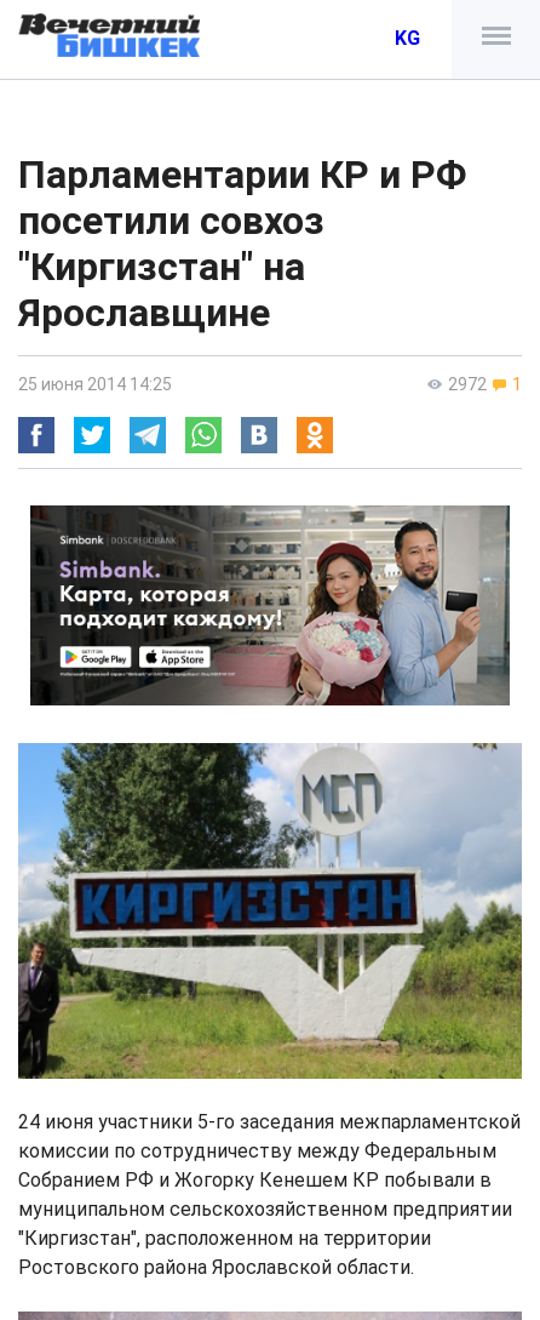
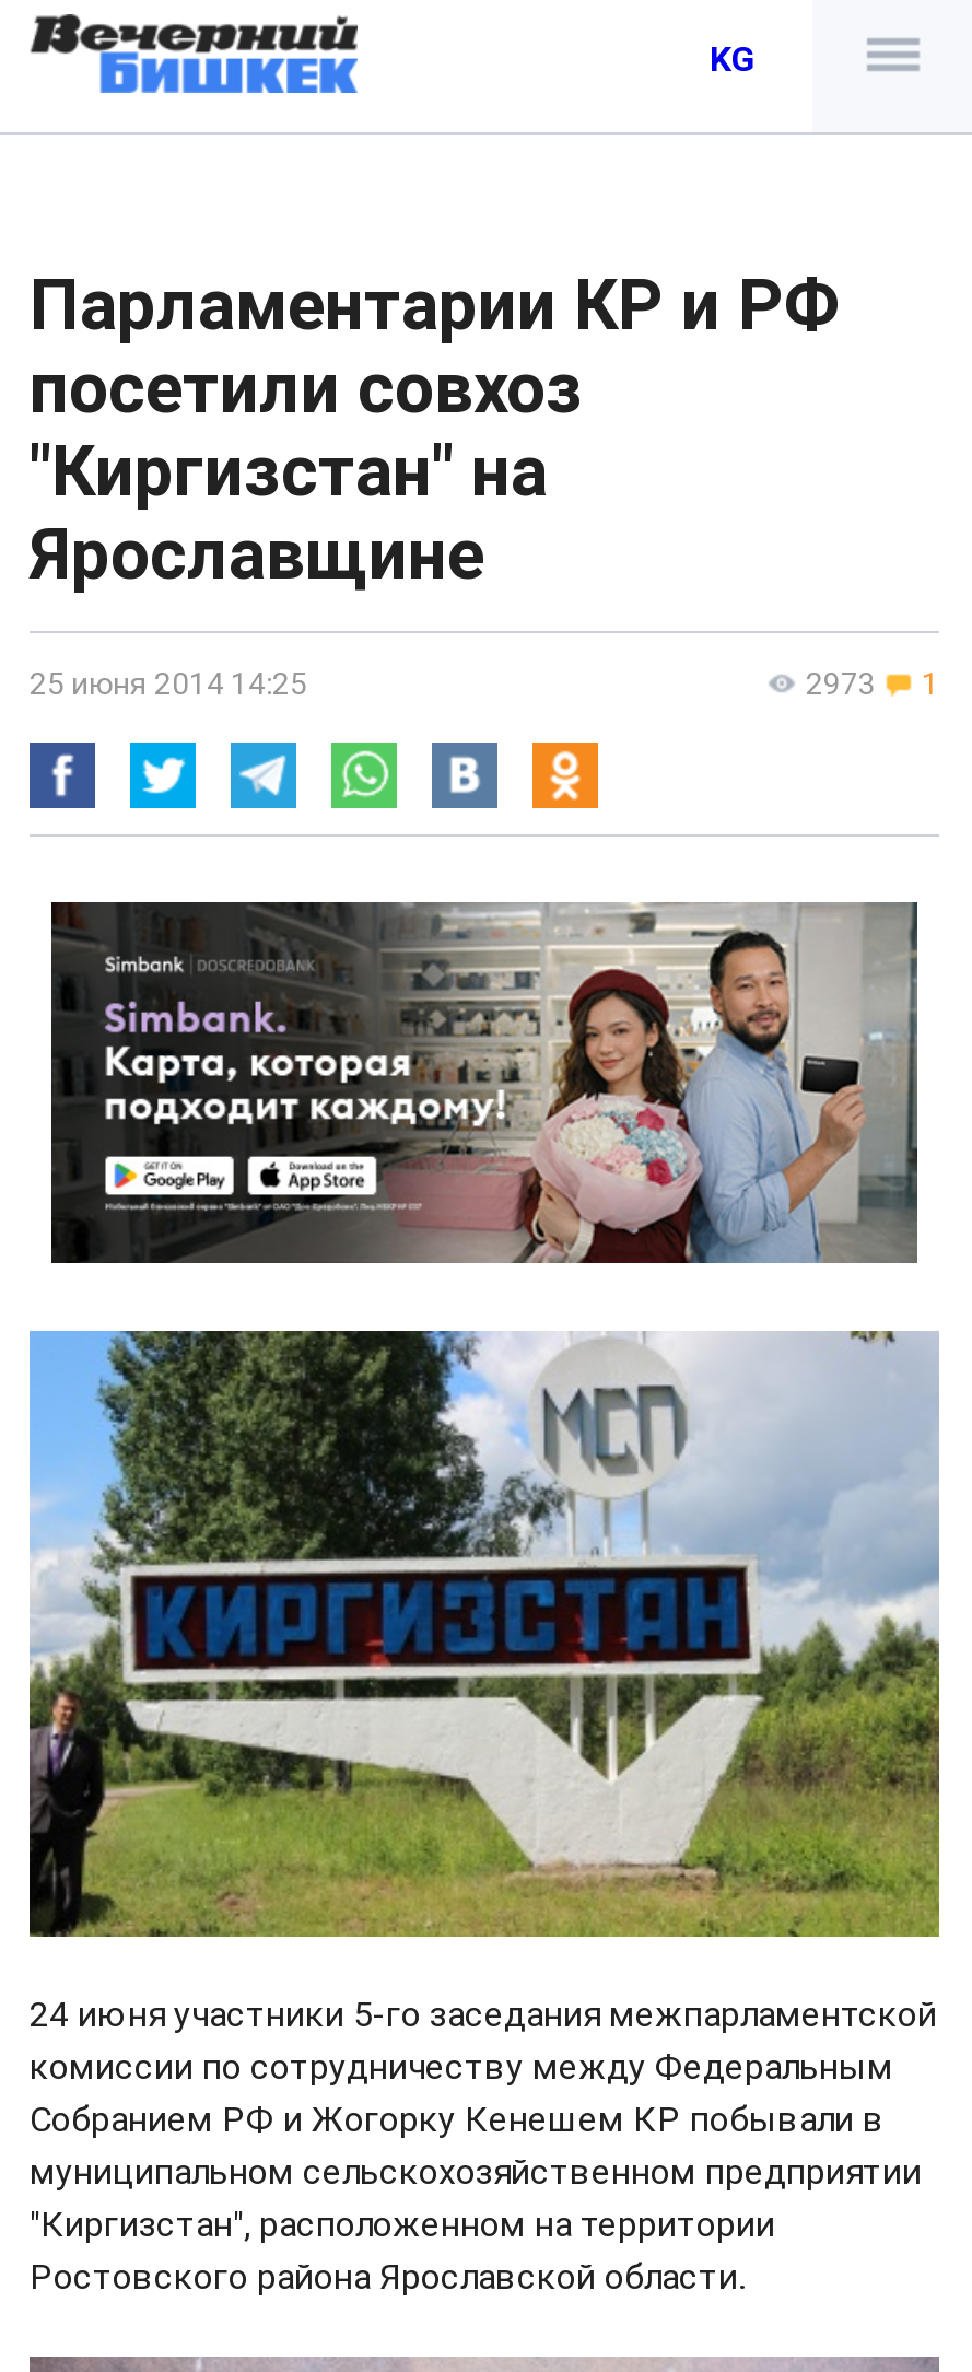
[444,375,522,394] 2972 1 -> [799,666,939,701] 2973 1

